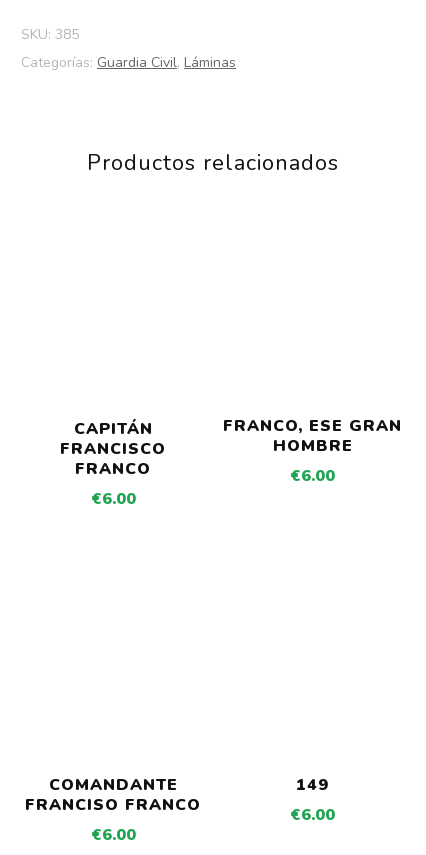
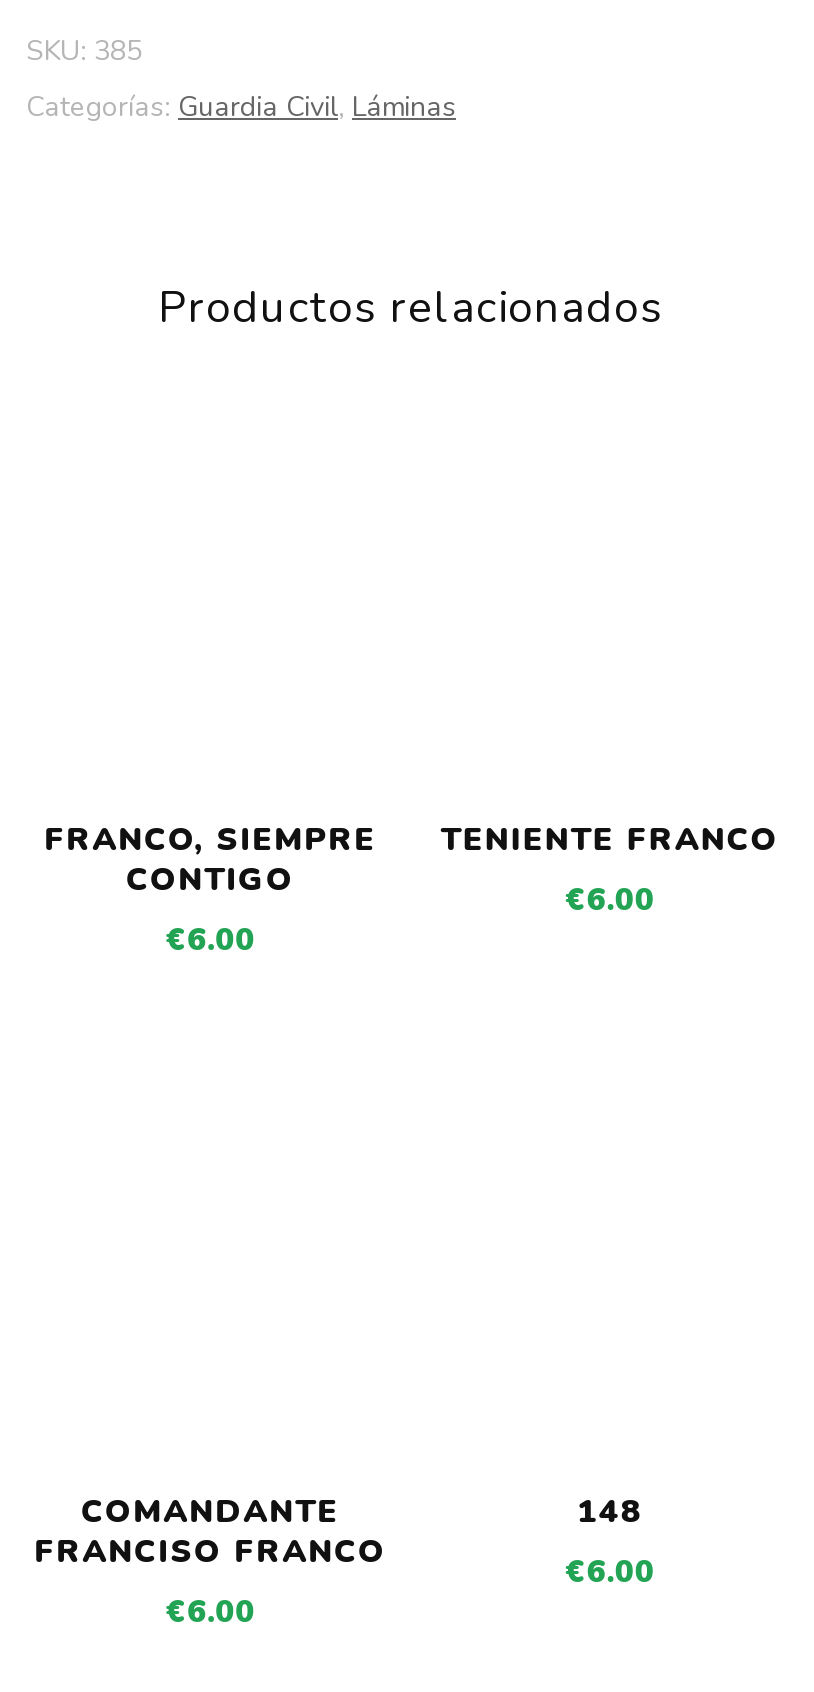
[60,418,166,480] CAPITÁN | FRANCISCO | FRANCO -> [44,819,376,903] FRANCO, SIEMPRE | CONTIGO
[223,415,402,457] FRANCO, ESE GRAN | HOMBRE -> [441,819,779,863] TENIENTE FRANCO
[296,774,329,796] 149 -> [577,1491,643,1535] 148

